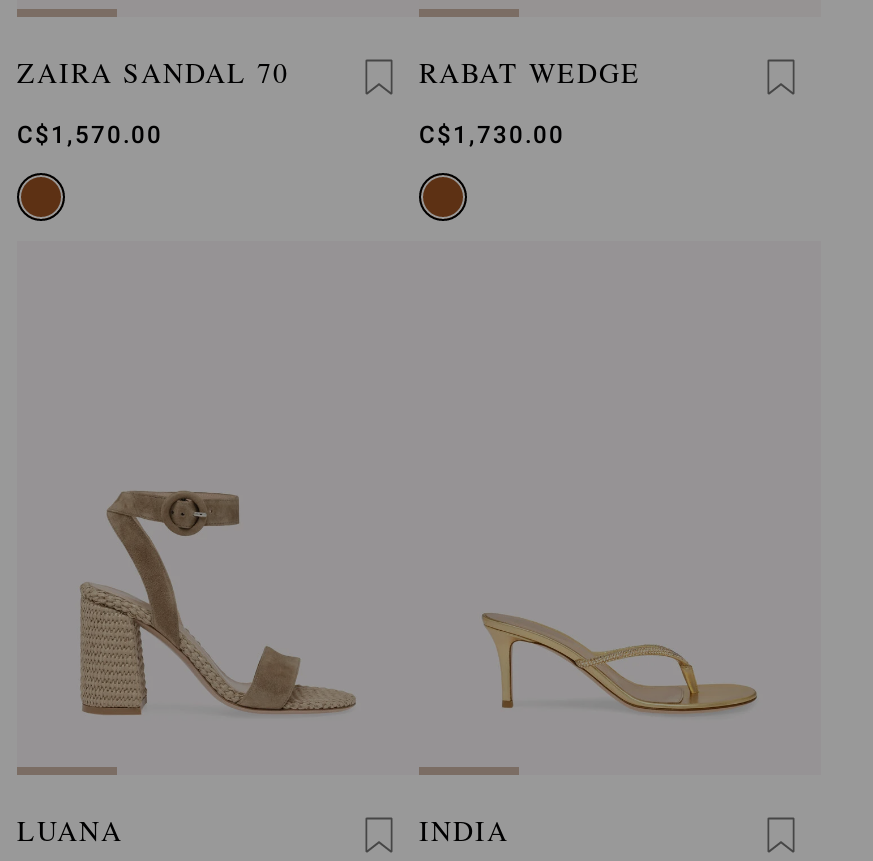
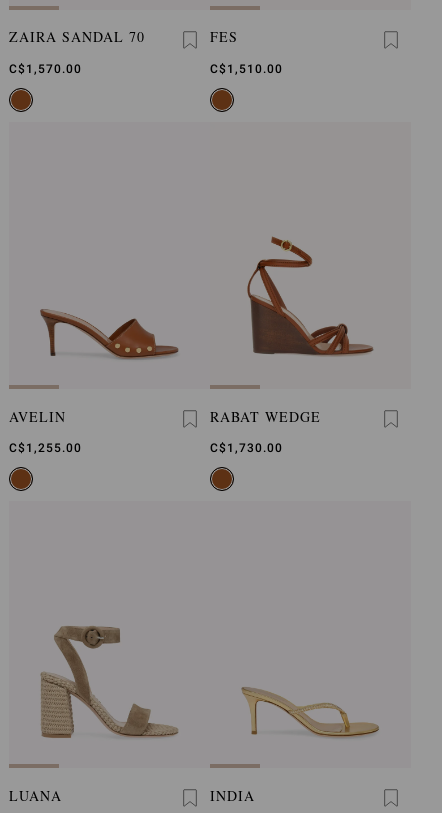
none -> [9,407,82,455] AVELIN | C$1,255.00
none -> [210,27,283,76] FES | C$1,510.00
none -> [41,308,178,359] [image]
none -> [246,236,374,357] [image]

